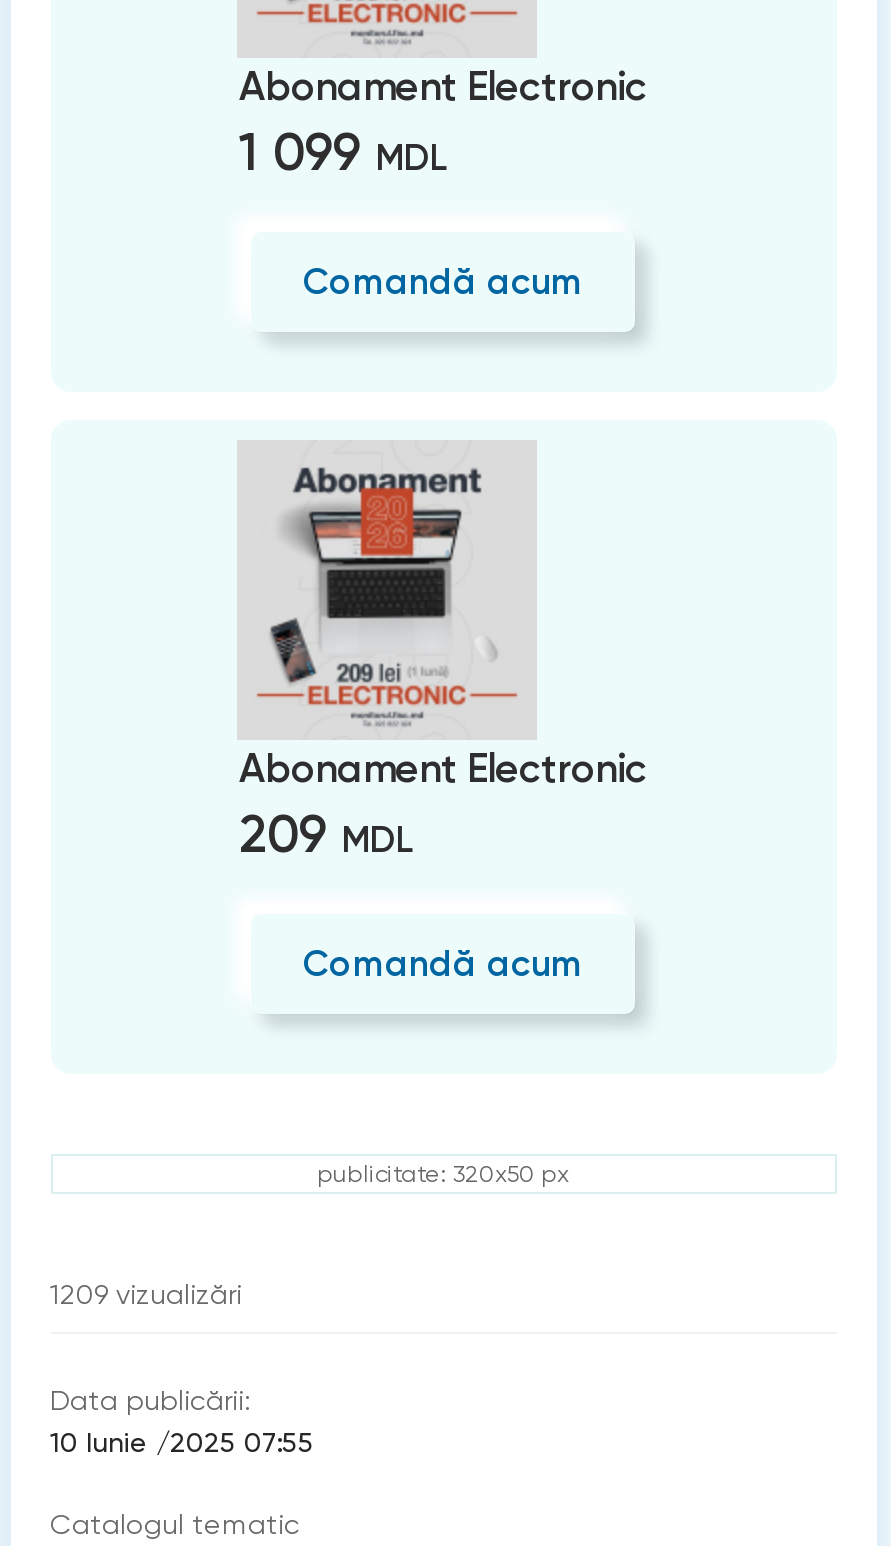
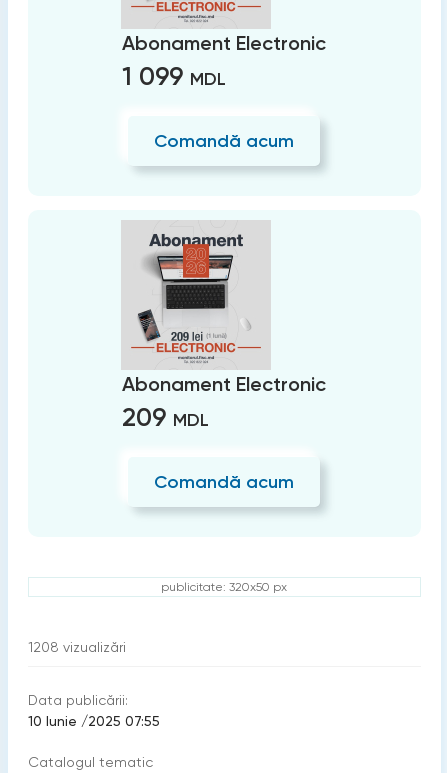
[50,1278,242,1310] 1209 vizualizări -> [27,639,125,655] 1208 vizualizări

